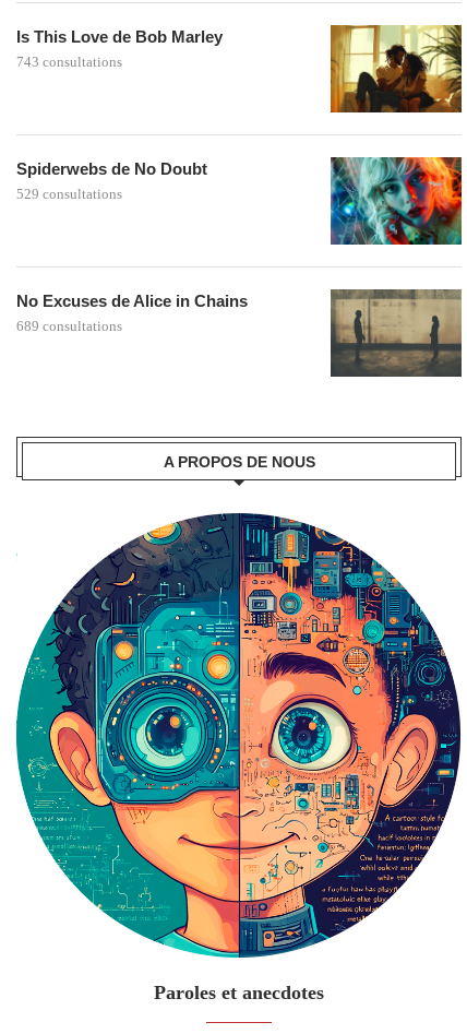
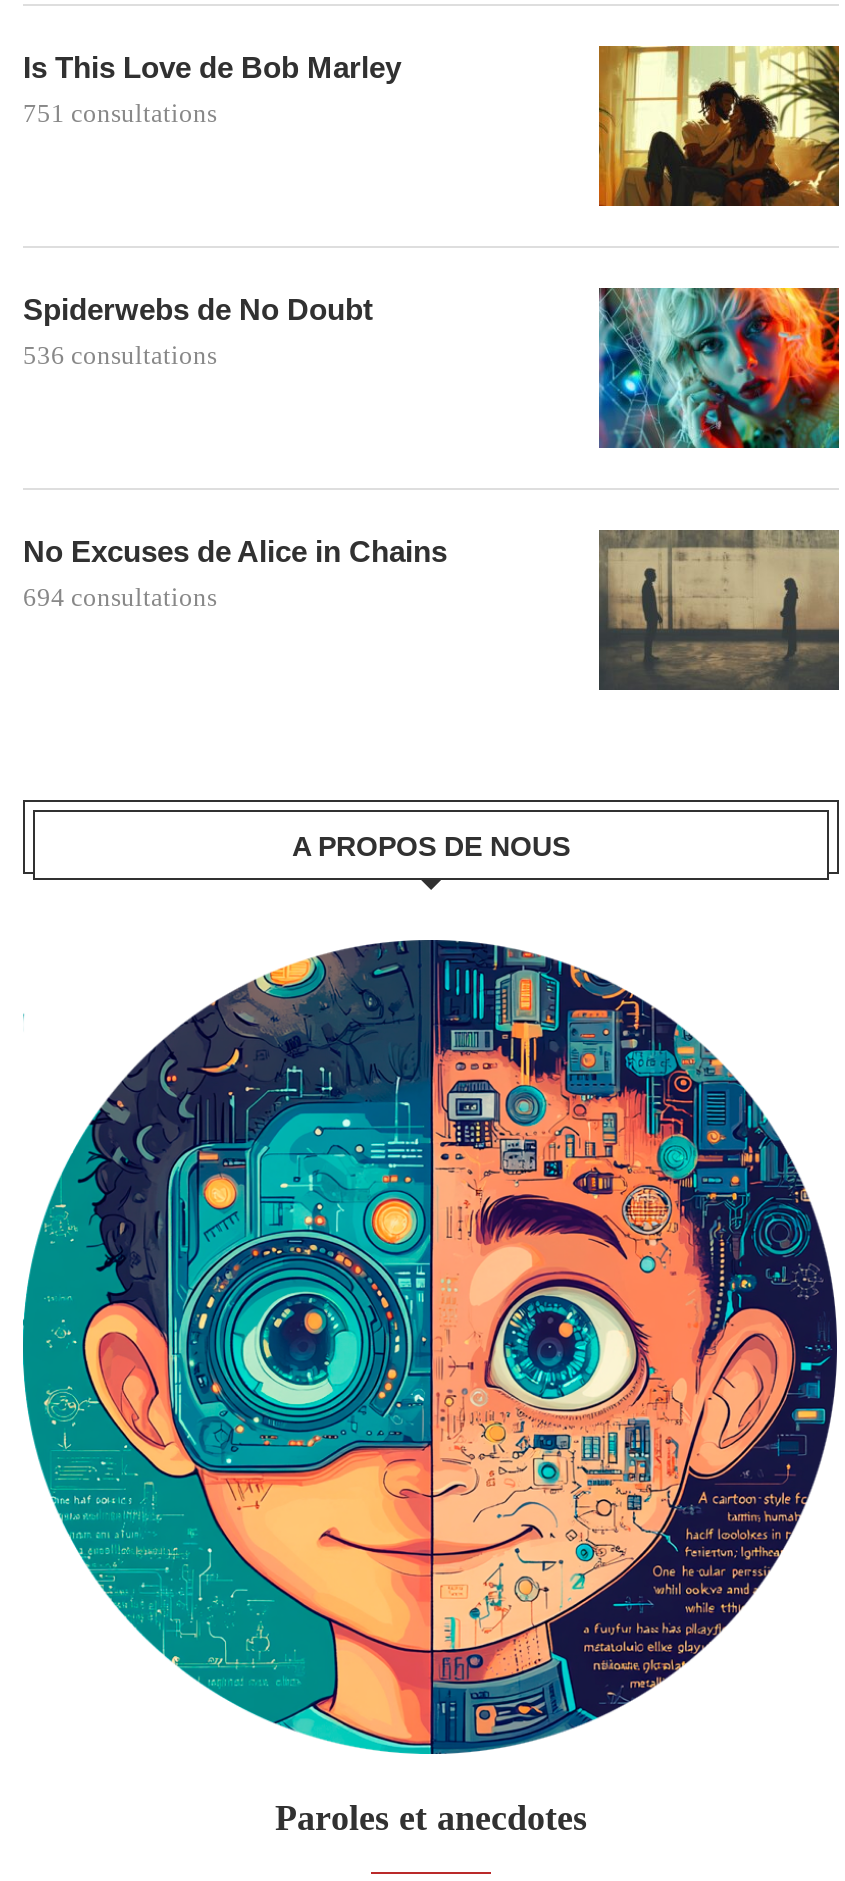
[16,54,122,70] 743 consultations -> [23,98,217,128] 751 consultations
[16,186,122,202] 529 consultations -> [23,340,217,370] 536 consultations
[16,318,122,334] 689 consultations -> [23,582,217,612] 694 consultations

